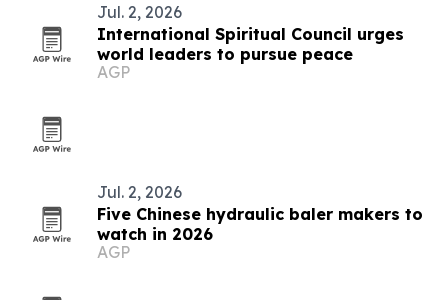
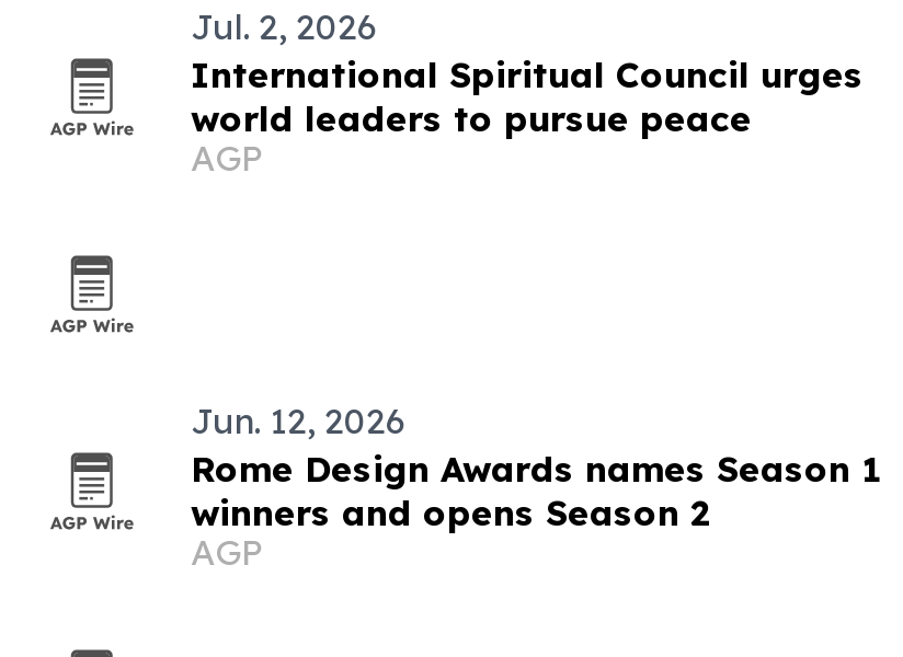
[97,182,423,244] Jul. 2, 2026 | Five Chinese hydraulic baler makers to | watch in 2026 -> [191,399,881,534] Jun. 12, 2026 | Rome Design Awards names Season 1 | winners and opens Season 2

